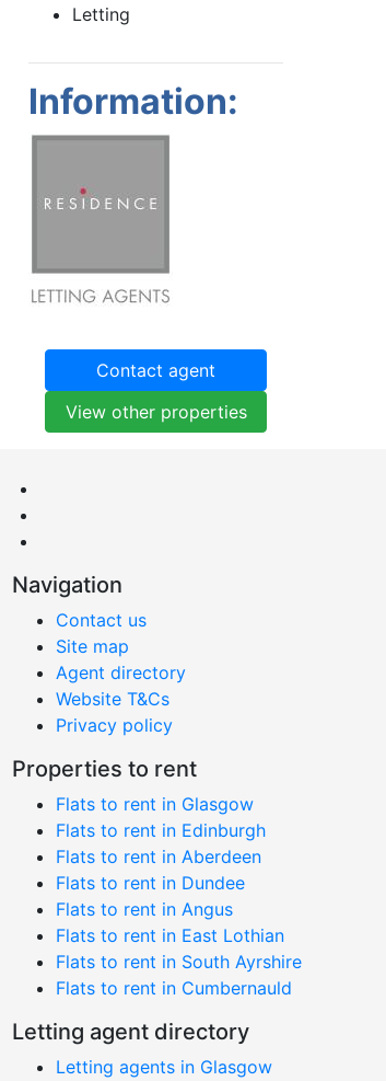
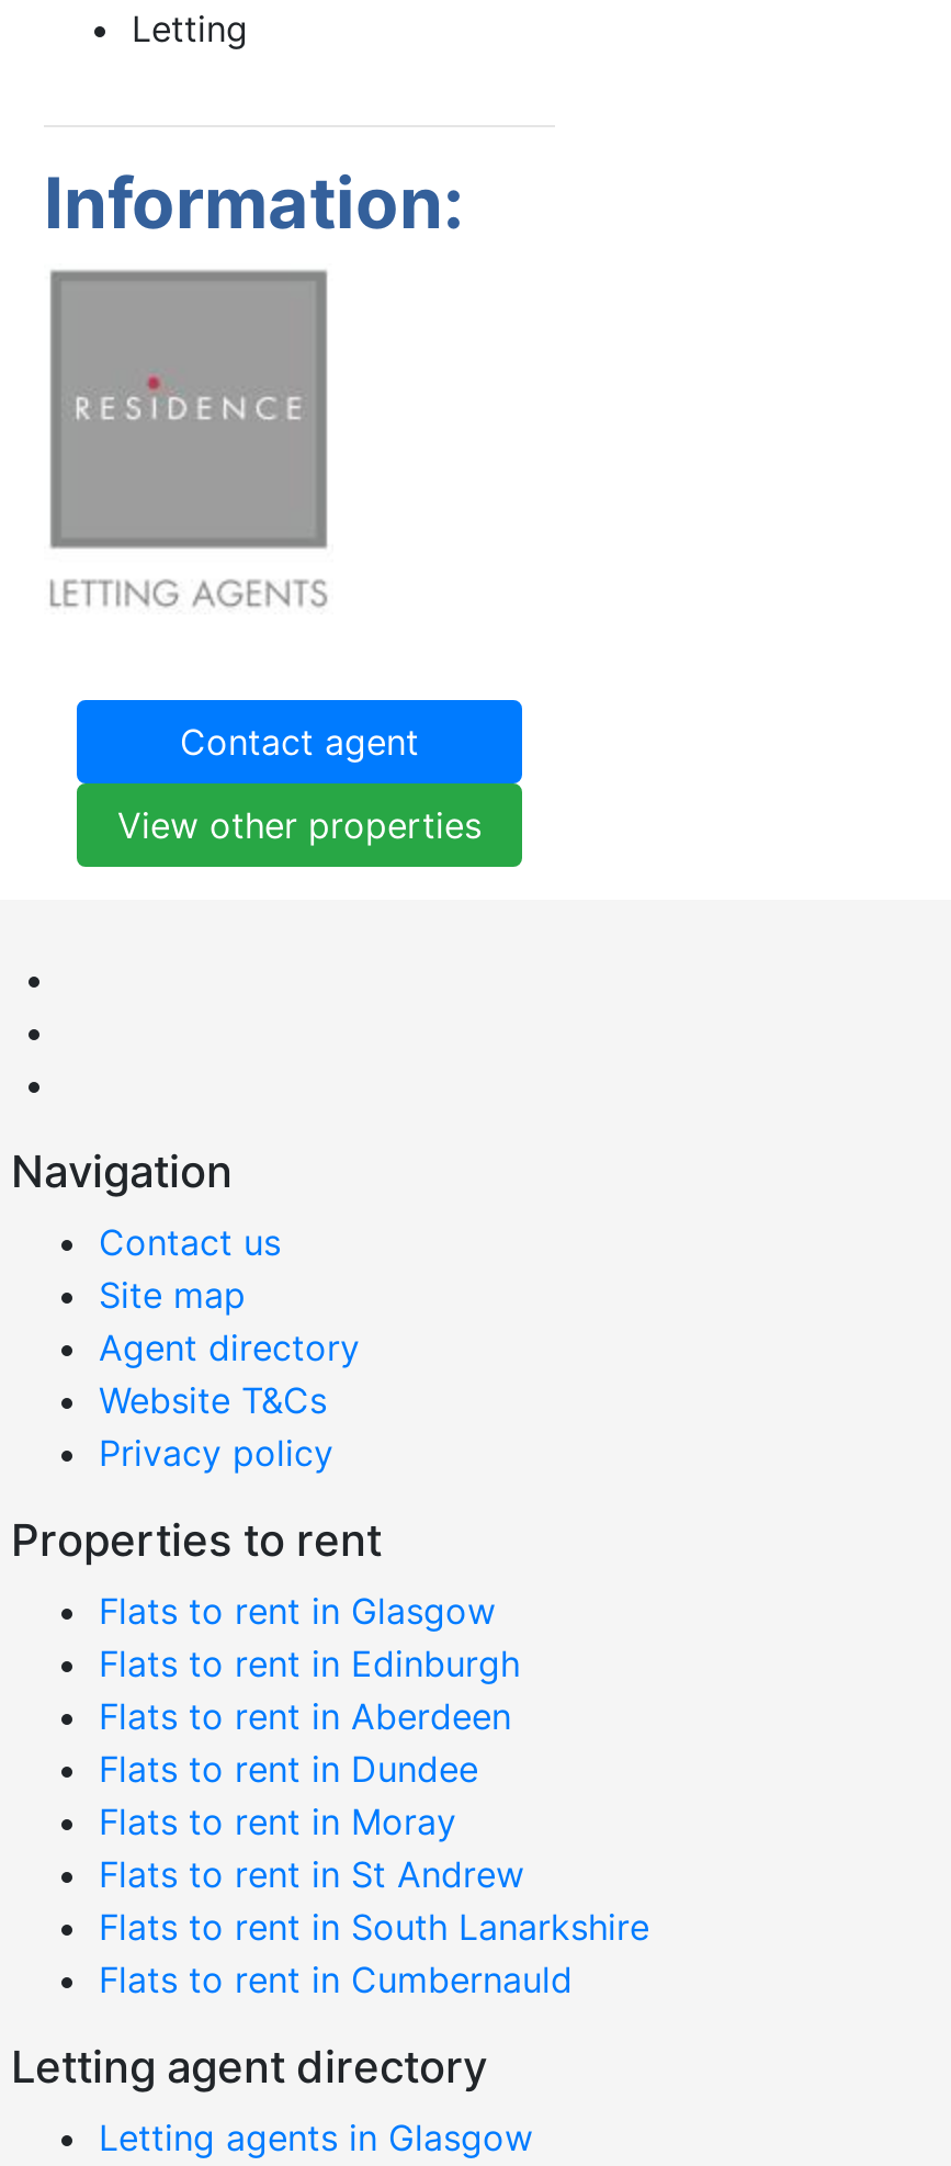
[56,898,233,920] Flats to rent in Angus -> [99,1800,456,1844] Flats to rent in Moray
[56,925,284,947] Flats to rent in East Lothian -> [99,1853,524,1897] Flats to rent in St Andrew
[56,951,302,973] Flats to rent in South Ayrshire -> [99,1906,649,1949] Flats to rent in South Lanarkshire

